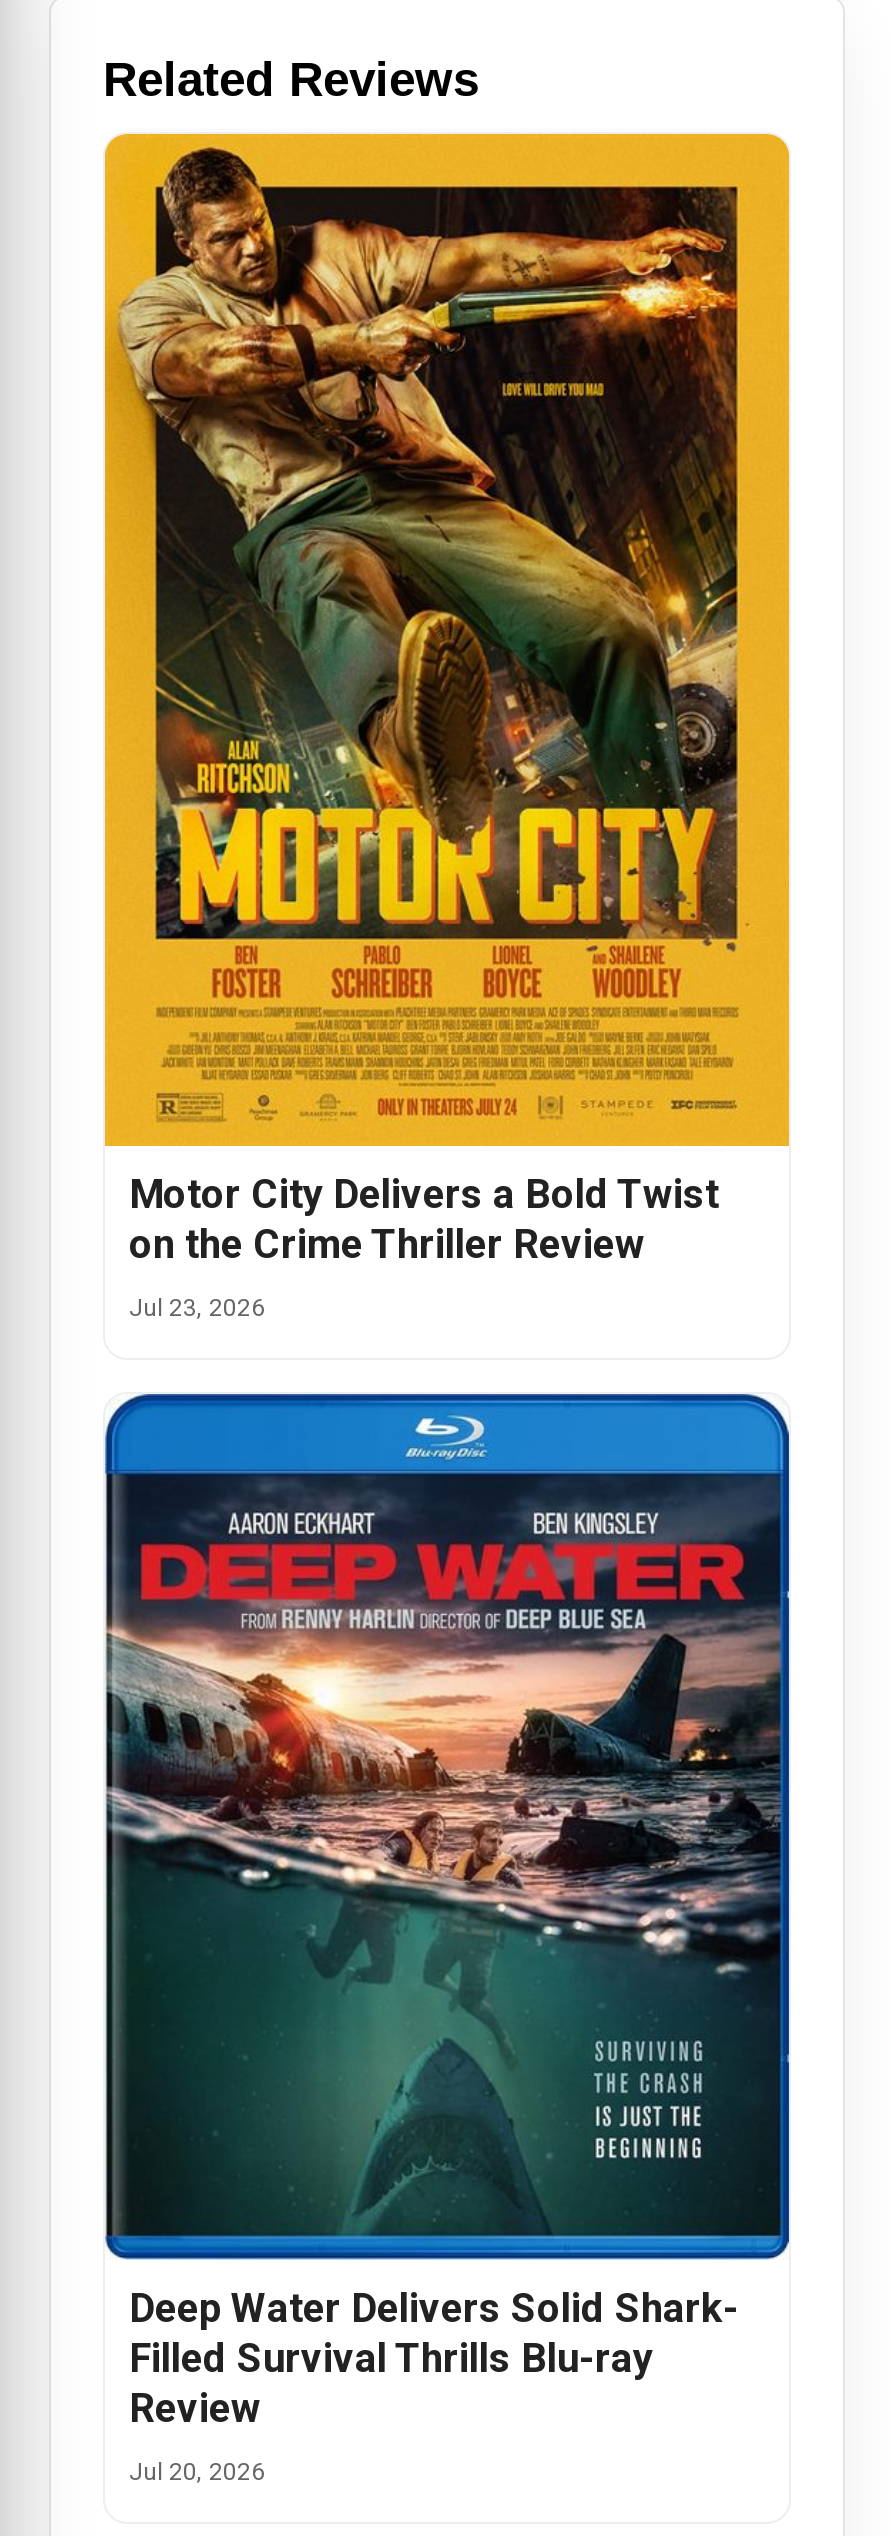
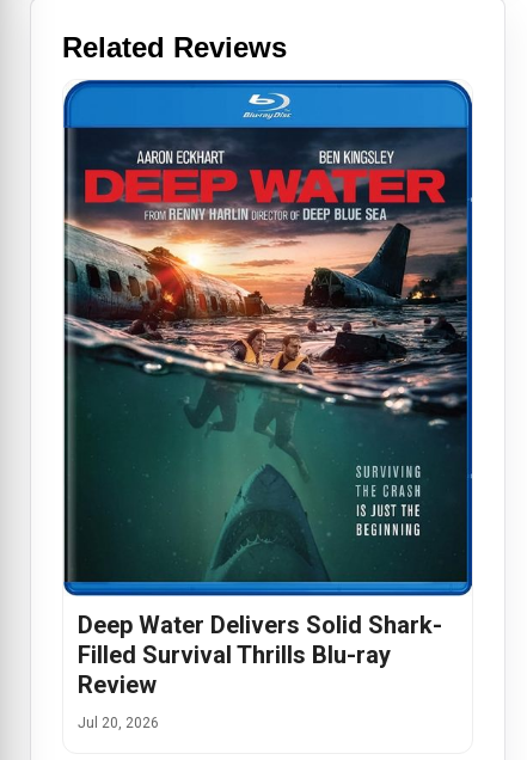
[103,132,791,1322] [image] | Motor City Delivers a Bold Twist | on the Crime Thriller Review | Jul 23, 2026 -> none

